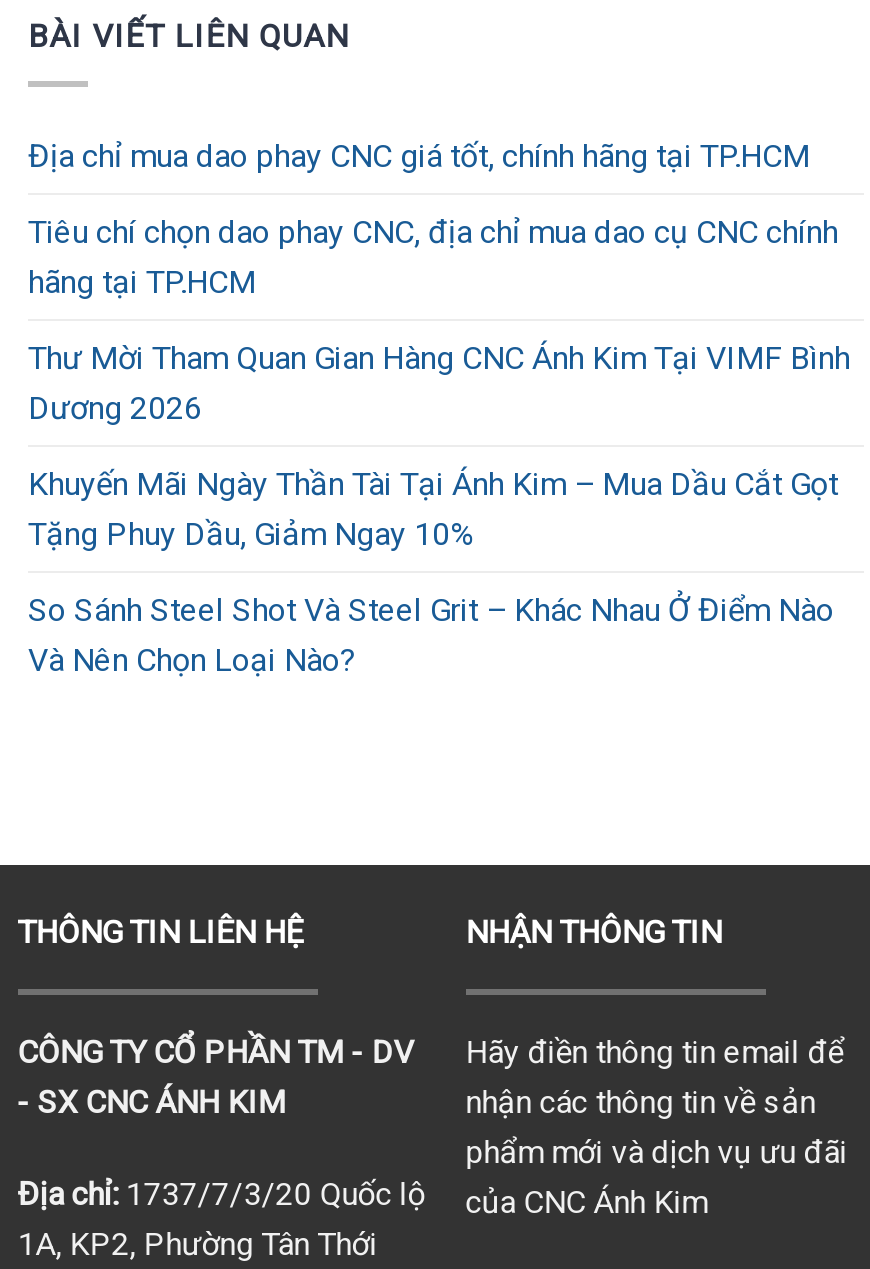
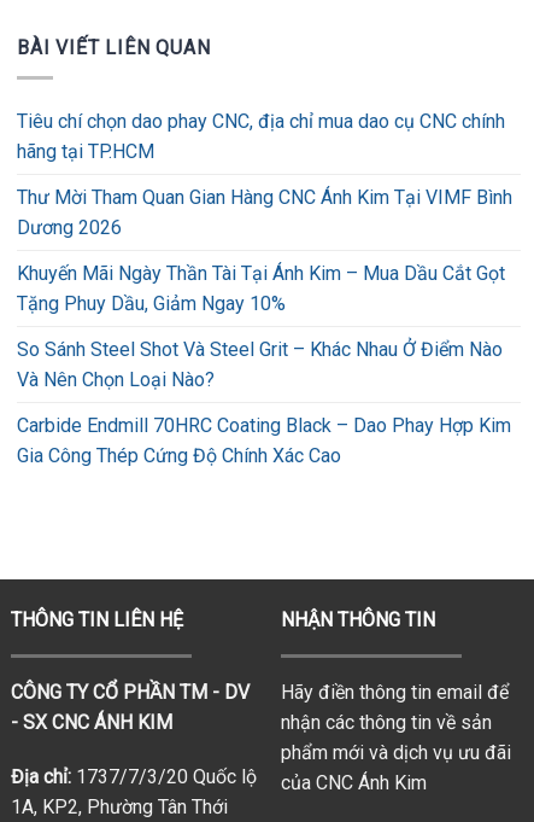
[28,138,810,176] Địa chỉ mua dao phay CNC giá tốt, chính hãng tại TP.HCM -> none
moved [28,214,850,680] -> [17,109,512,390]: Tiêu chí chọn dao phay CNC, địa chỉ mua dao cụ CNC chính | hãng tại TP.HCM | Thư Mời Tham Quan Gian Hàng CNC Ánh Kim Tại VIMF Bình | Dương 2026 | Khuyến Mãi Ngày Thần Tài Tại Ánh Kim – Mua Dầu Cắt Gọt | Tặng Phuy Dầu, Giảm Ngay 10% | So Sánh Steel Shot Và Steel Grit – Khác Nhau Ở Điểm Nào | Và Nên Chọn Loại Nào?
none -> [17,413,511,467] Carbide Endmill 70HRC Coating Black – Dao Phay Hợp Kim | Gia Công Thép Cứng Độ Chính Xác Cao

